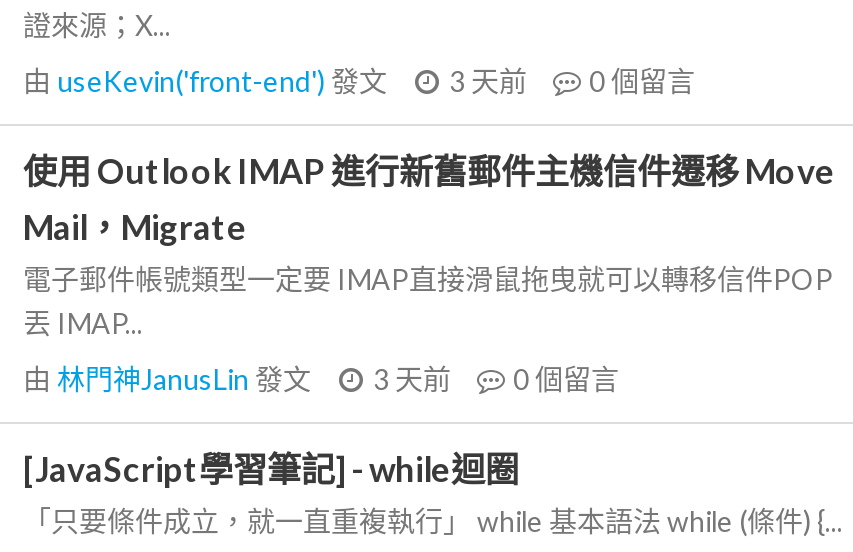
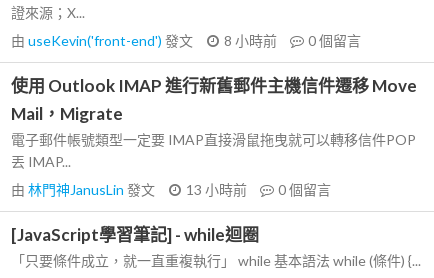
[23,64,695,98] 由useKevin('front-end')發文 3 天前 0個留言 -> [11,32,361,49] 由useKevin('front-end')發文 8 小時前 0個留言
[23,362,619,396] 由林門神JanusLin發文 3 天前 0個留言 -> [11,181,331,198] 由林門神JanusLin發文 13 小時前 0個留言

